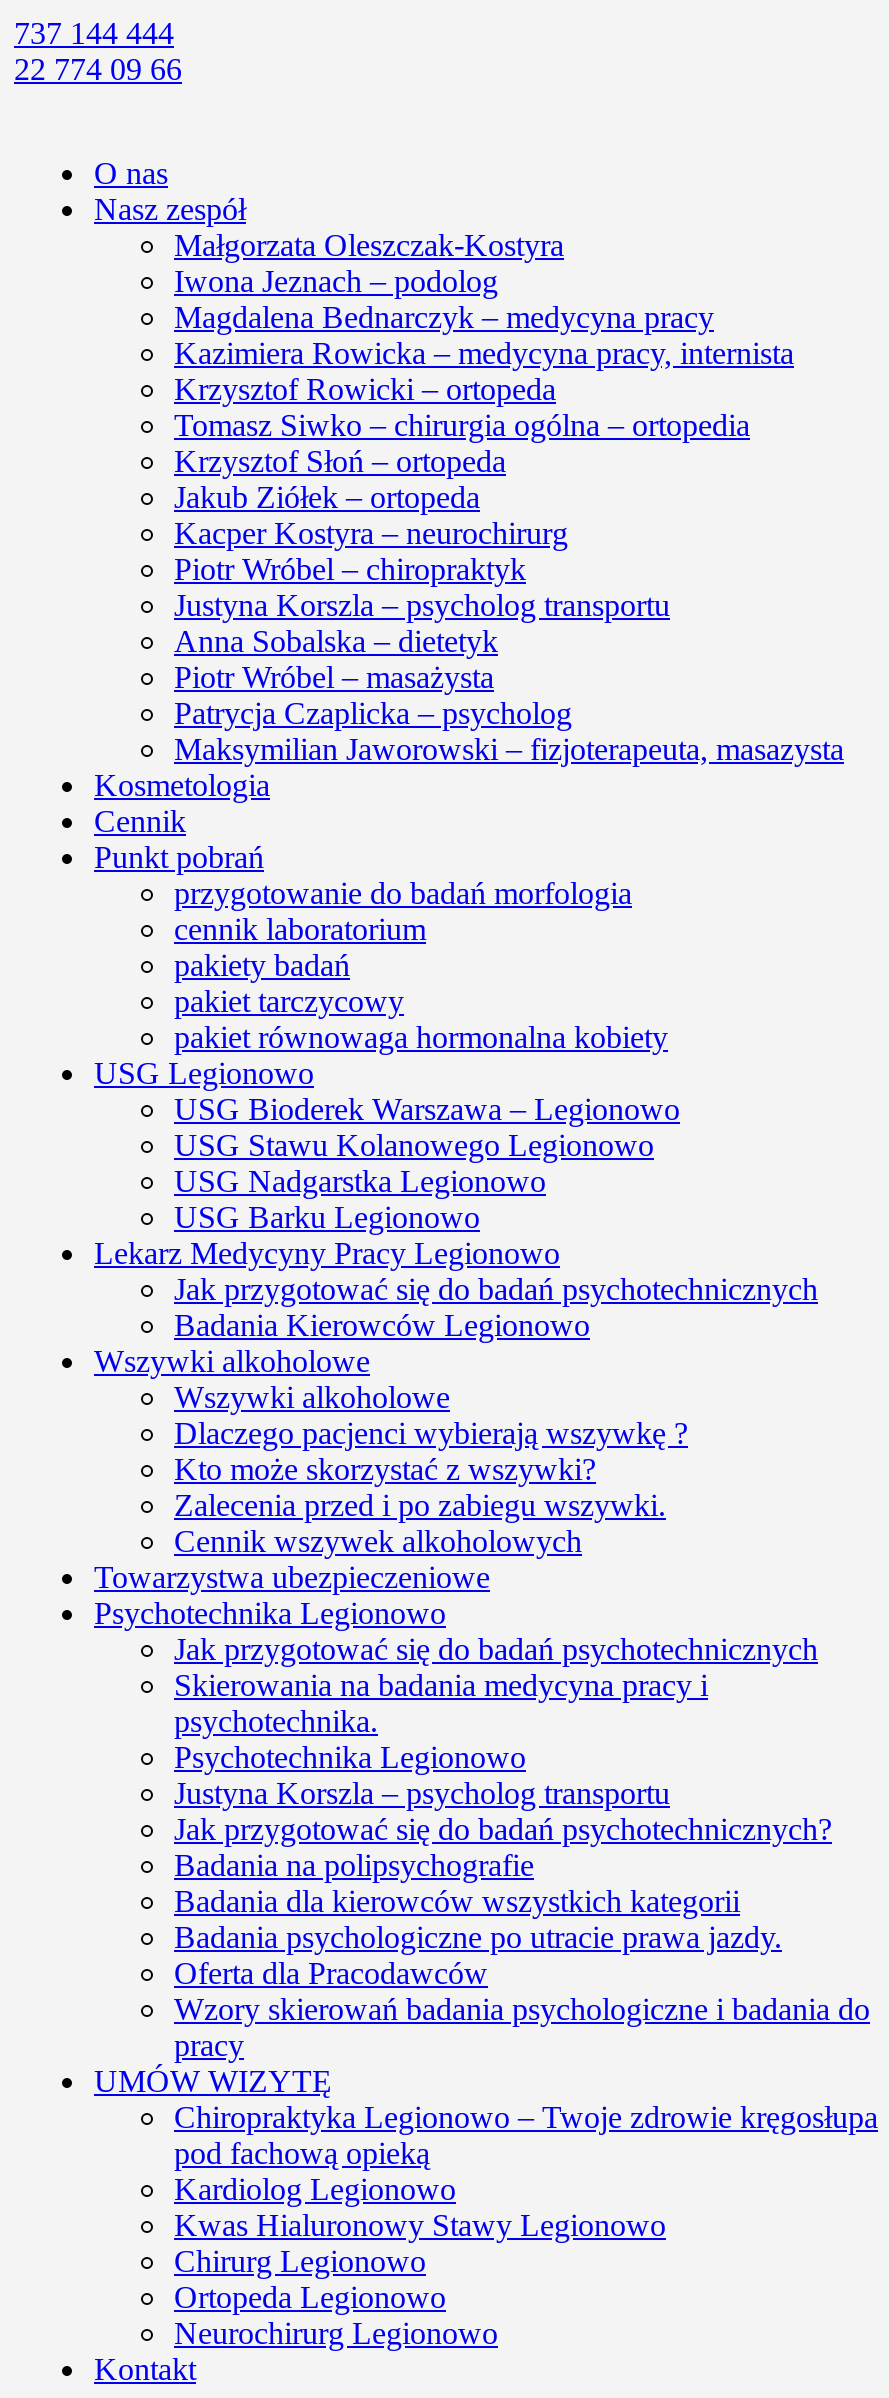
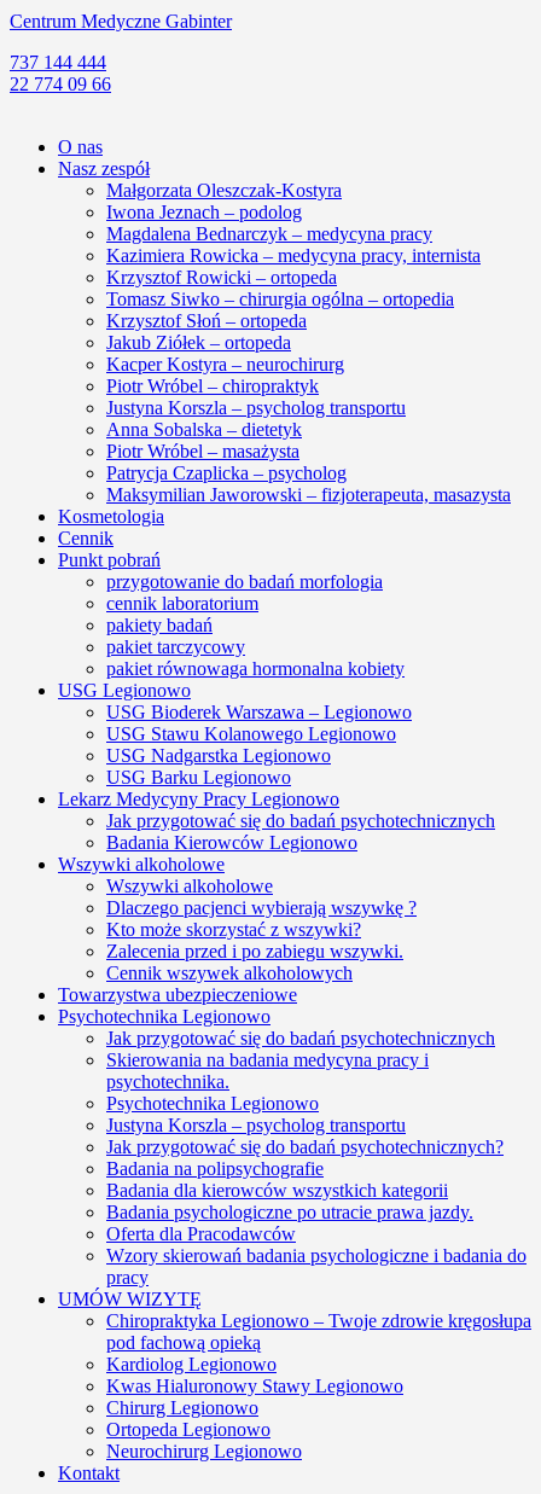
none -> [10,11,232,31] Centrum Medyczne Gabinter

